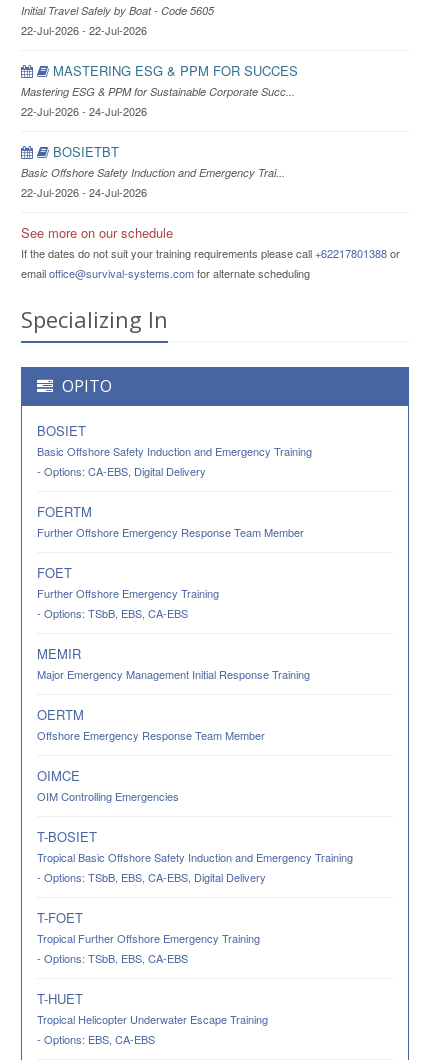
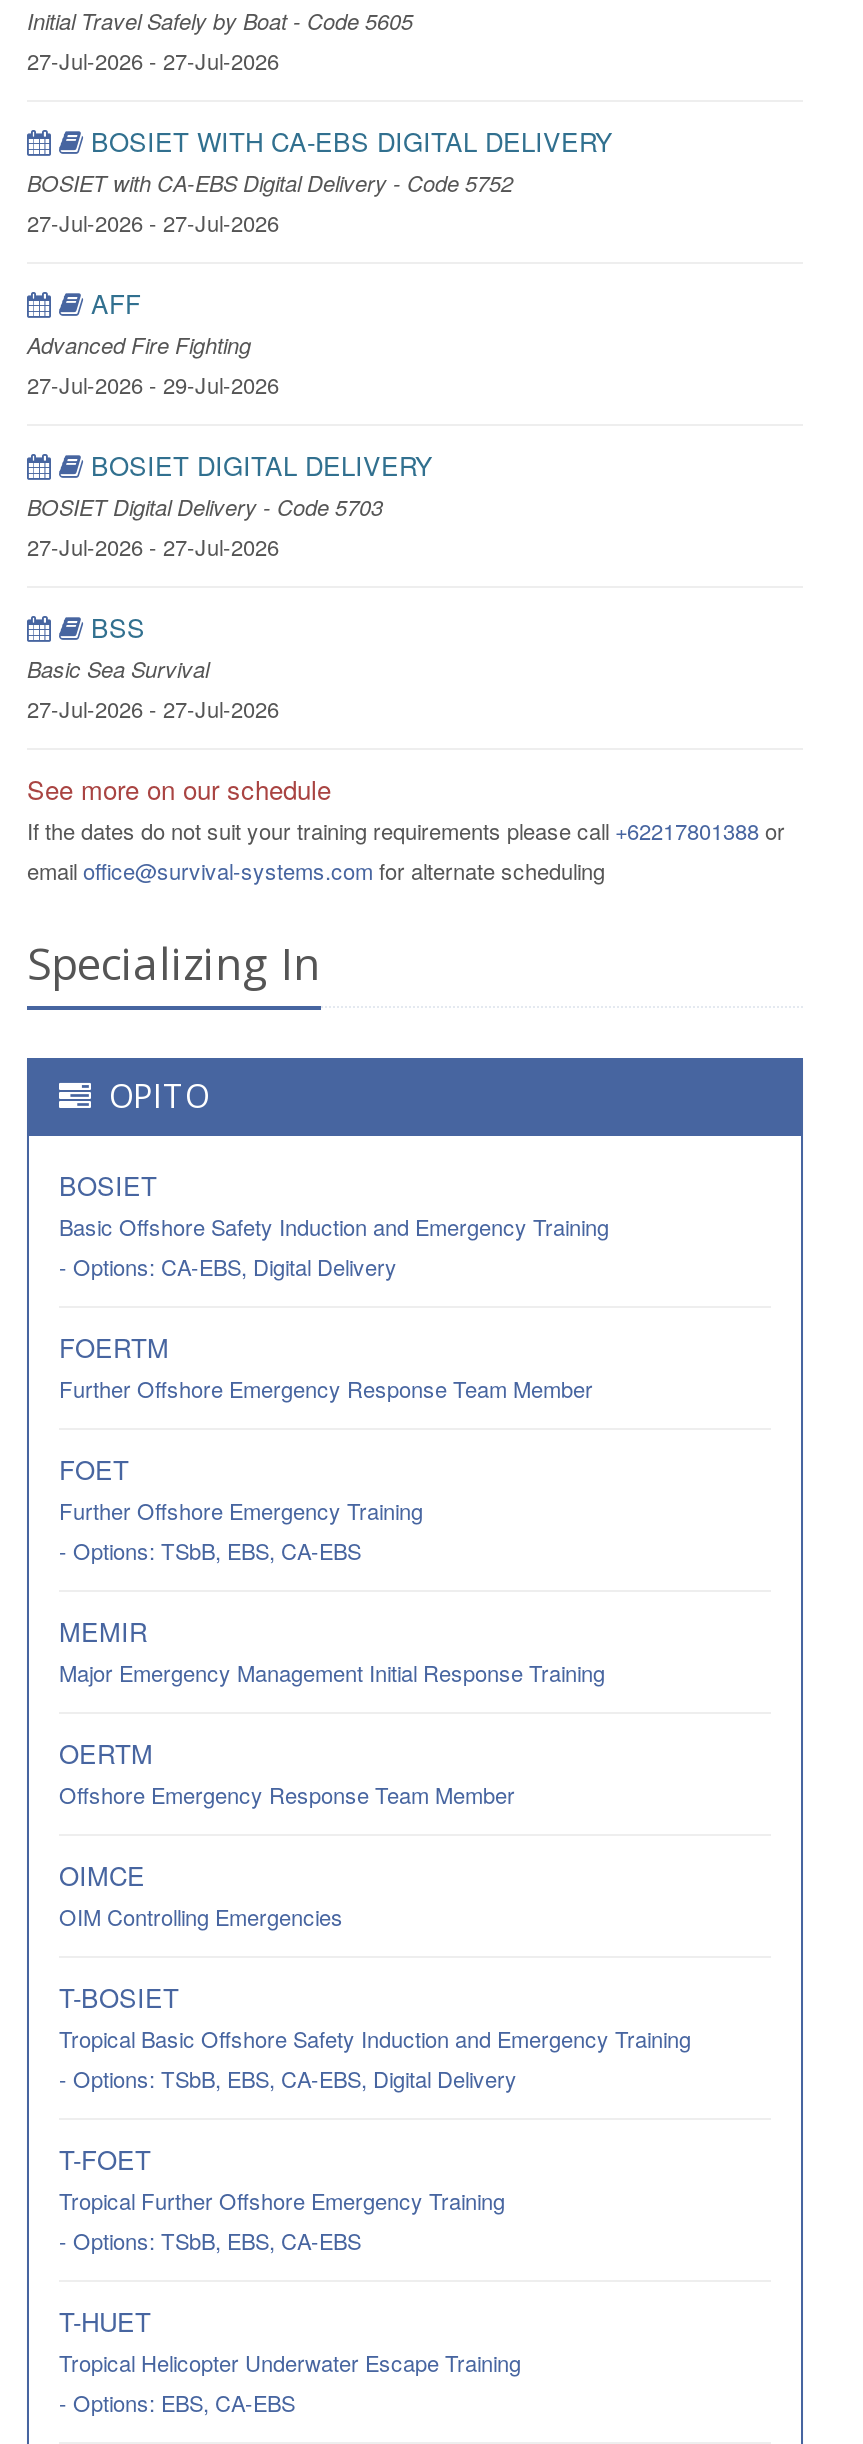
[21,22,298,200] 22-Jul-2026 - 22-Jul-2026 | MASTERING ESG & PPM FOR SUCCES | Mastering ESG & PPM for Sustainable Corporate Succ... | 22-Jul-2026 - 24-Jul-2026 | BOSIETBT | Basic Offshore Safety Induction and Emergency Trai... | 22-Jul-2026 - 24-Jul-2026 -> [27,44,613,724] 27-Jul-2026 - 27-Jul-2026 | BOSIET WITH CA-EBS DIGITAL DELIVERY | BOSIET with CA-EBS Digital Delivery - Code 5752 | 27-Jul-2026 - 27-Jul-2026 | AFF | Advanced Fire Fighting | 27-Jul-2026 - 29-Jul-2026 | BOSIET DIGITAL DELIVERY | BOSIET Digital Delivery - Code 5703 | 27-Jul-2026 - 27-Jul-2026 | BSS | Basic Sea Survival | 27-Jul-2026 - 27-Jul-2026

